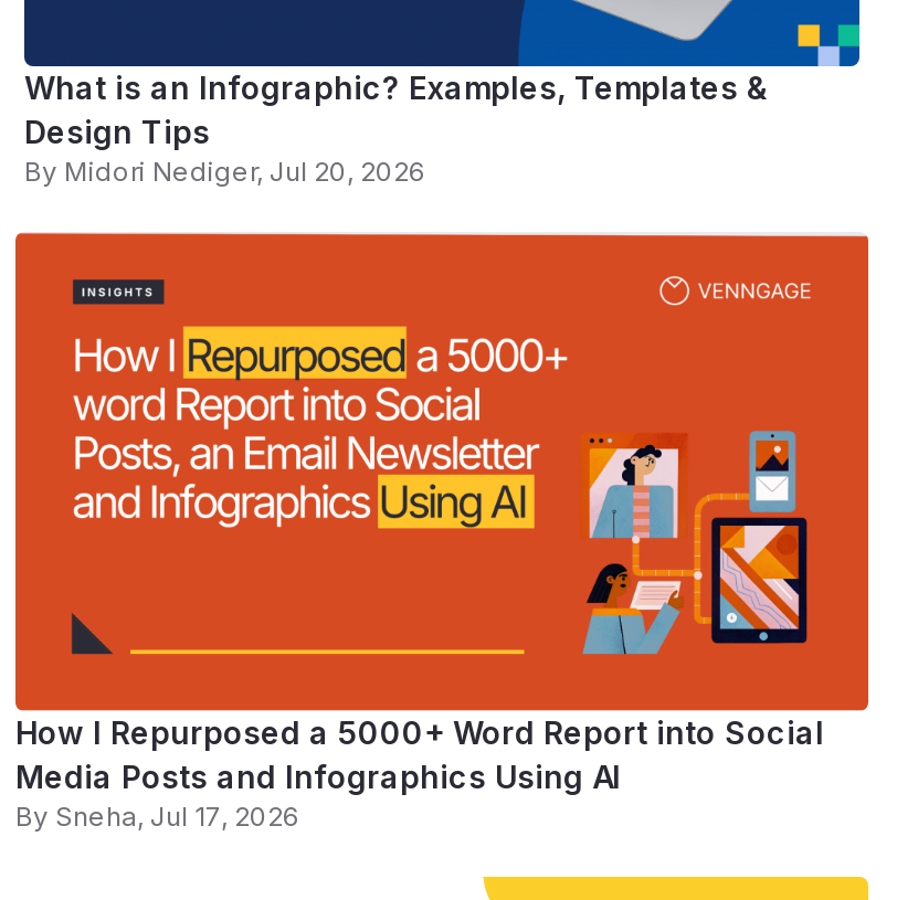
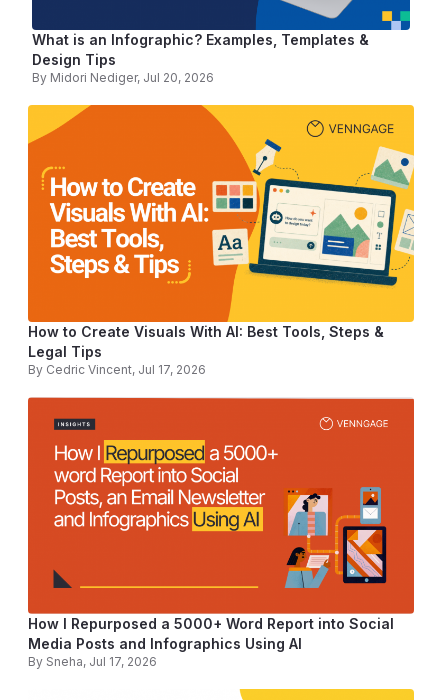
none -> [27,104,415,377] [image] | How to Create Visuals With AI: Best Tools, Steps & | Legal Tips | By Cedric Vincent, Jul 17, 2026

